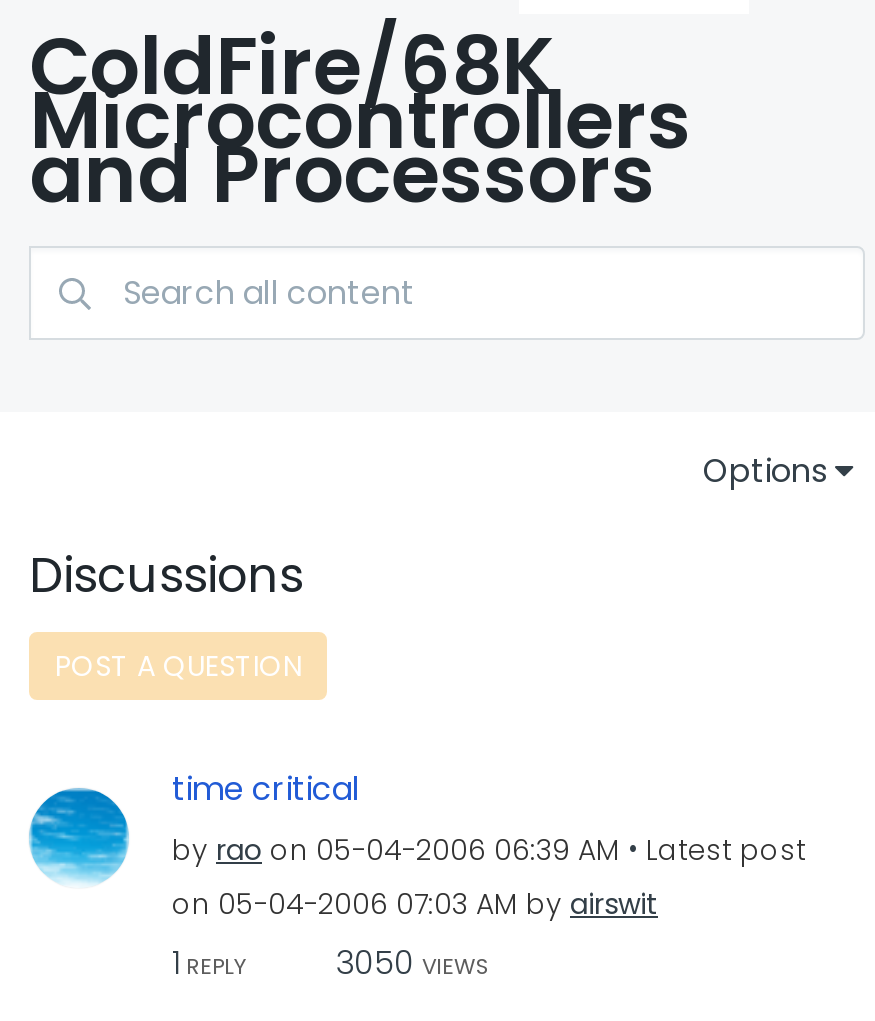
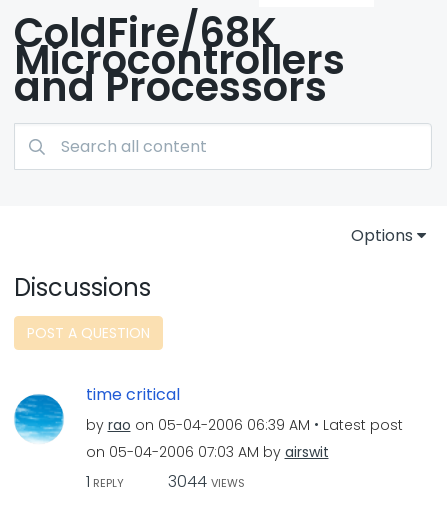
[172,939,490,985] 1 REPLY 3050 VIEWS -> [85,469,244,492] 1 REPLY 3044 VIEWS

